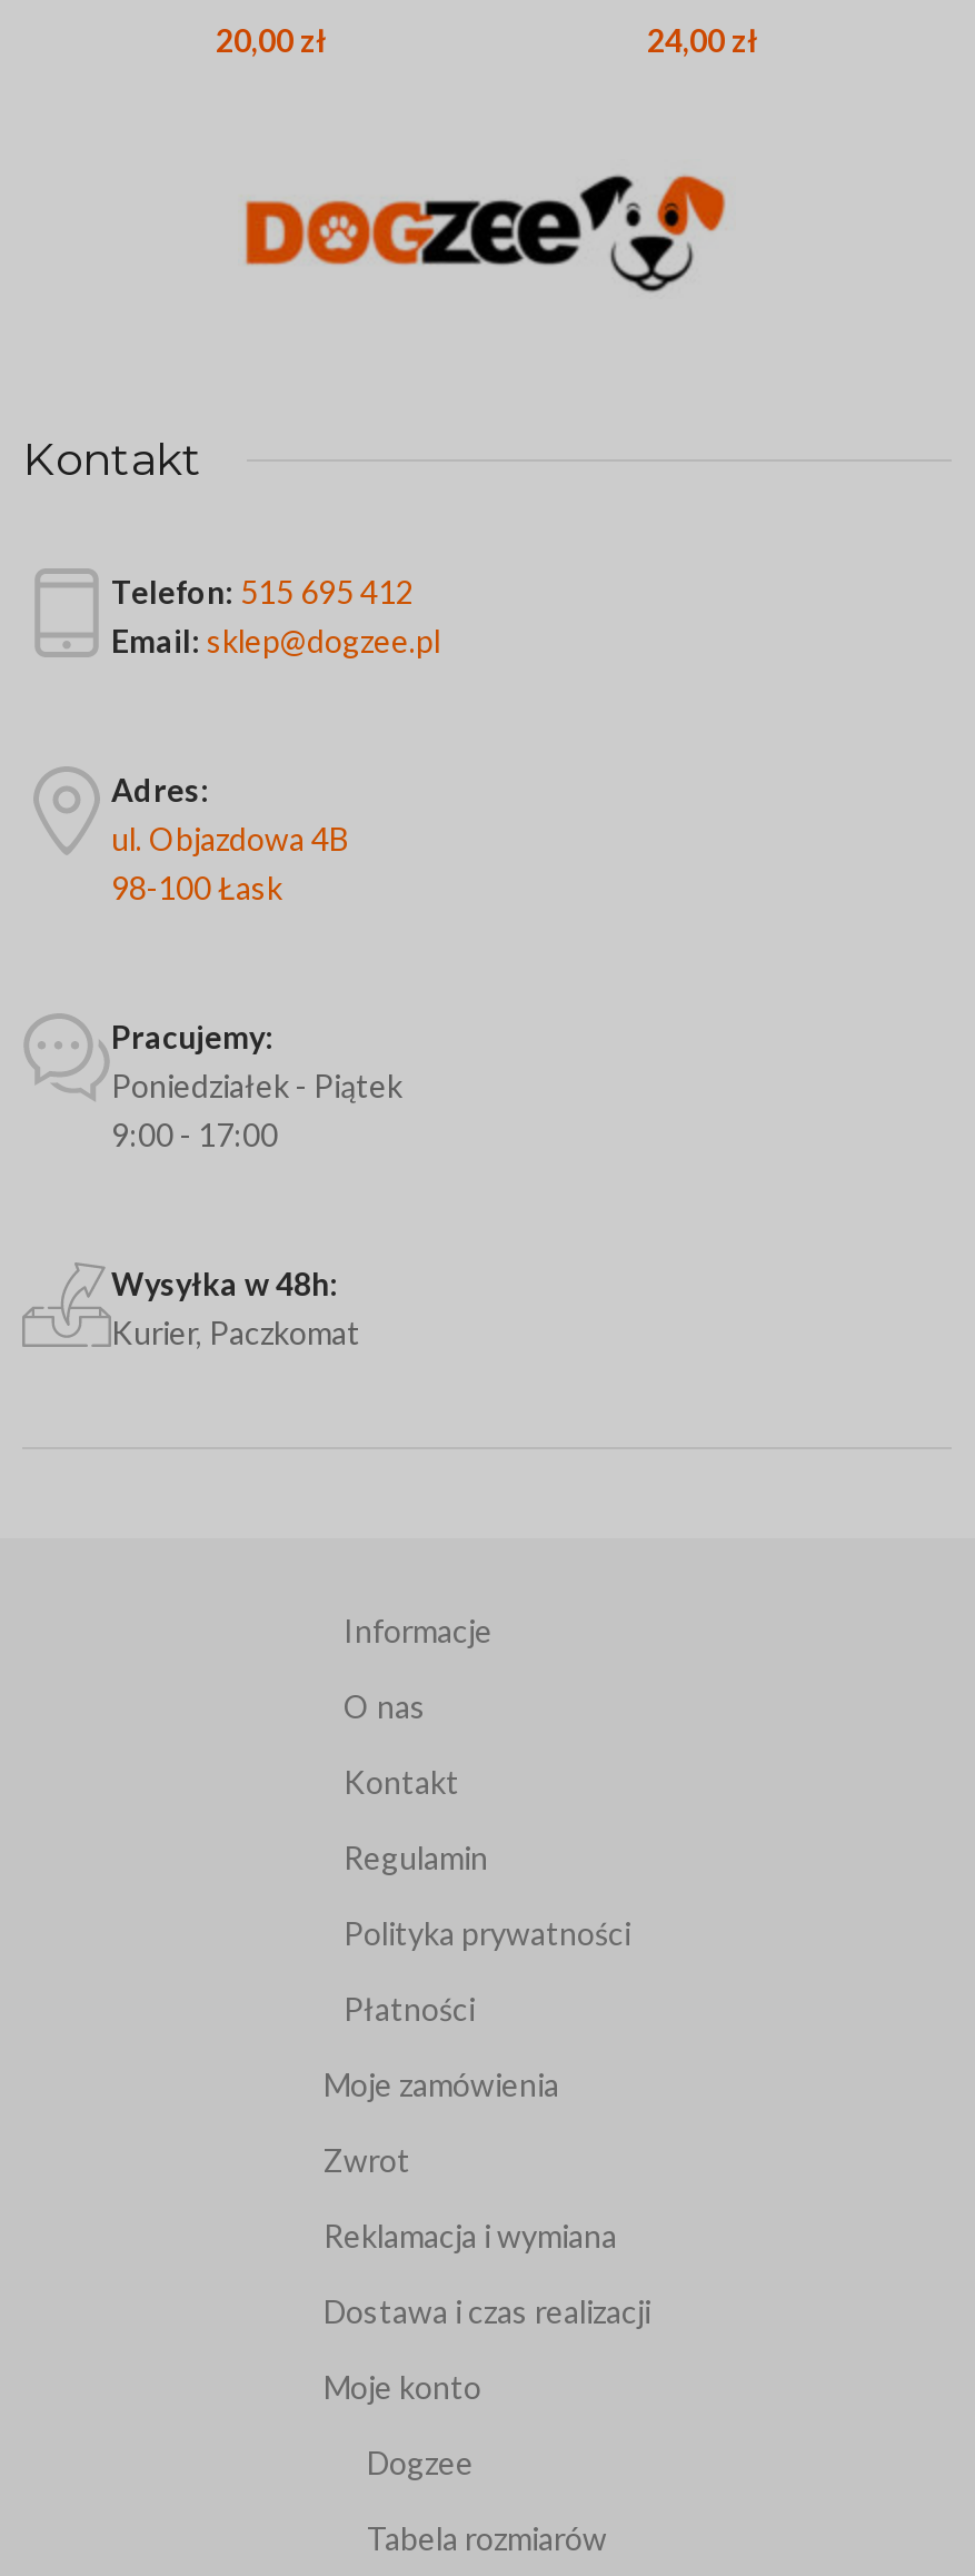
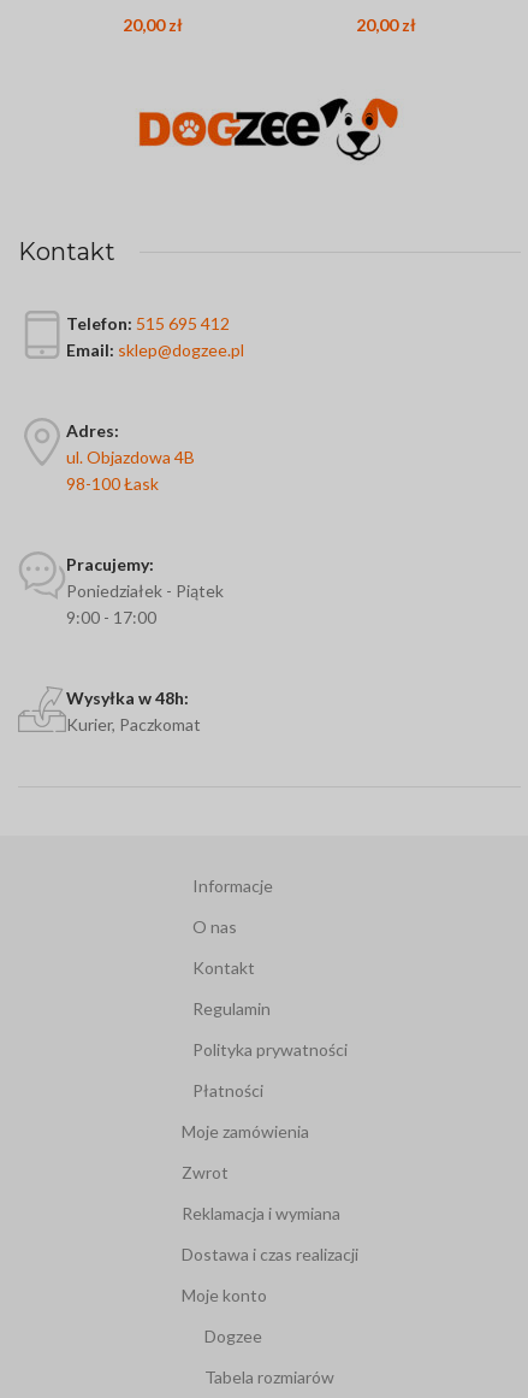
[647,22,758,60] 24,00 zł -> [356,15,416,35] 20,00 zł

